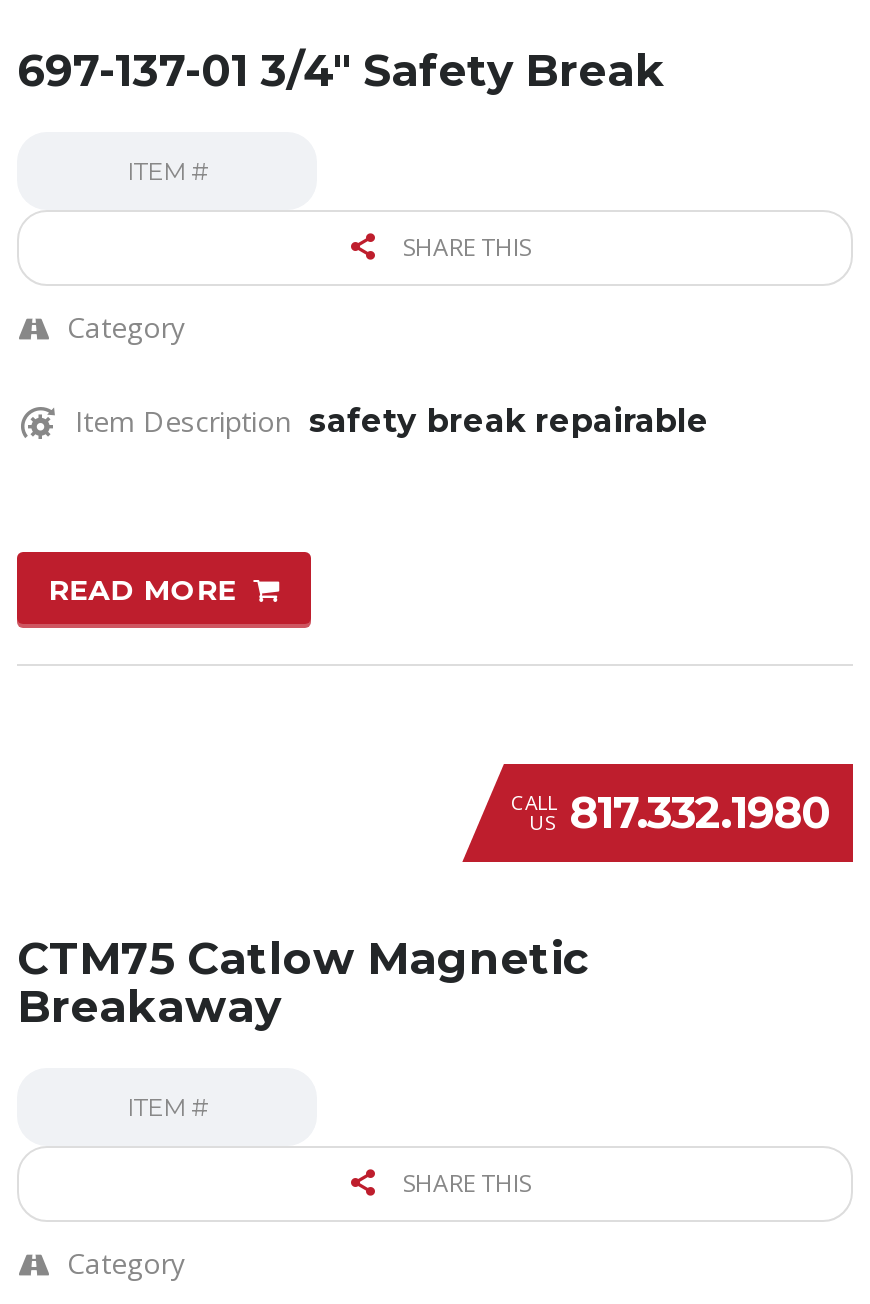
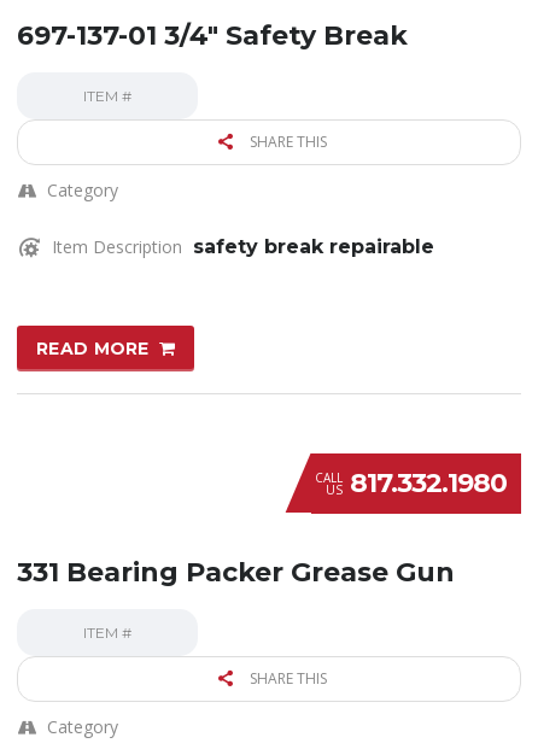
[17,932,589,1034] CTM75 Catlow Magnetic | Breakaway -> [17,555,455,588] 331 Bearing Packer Grease Gun

